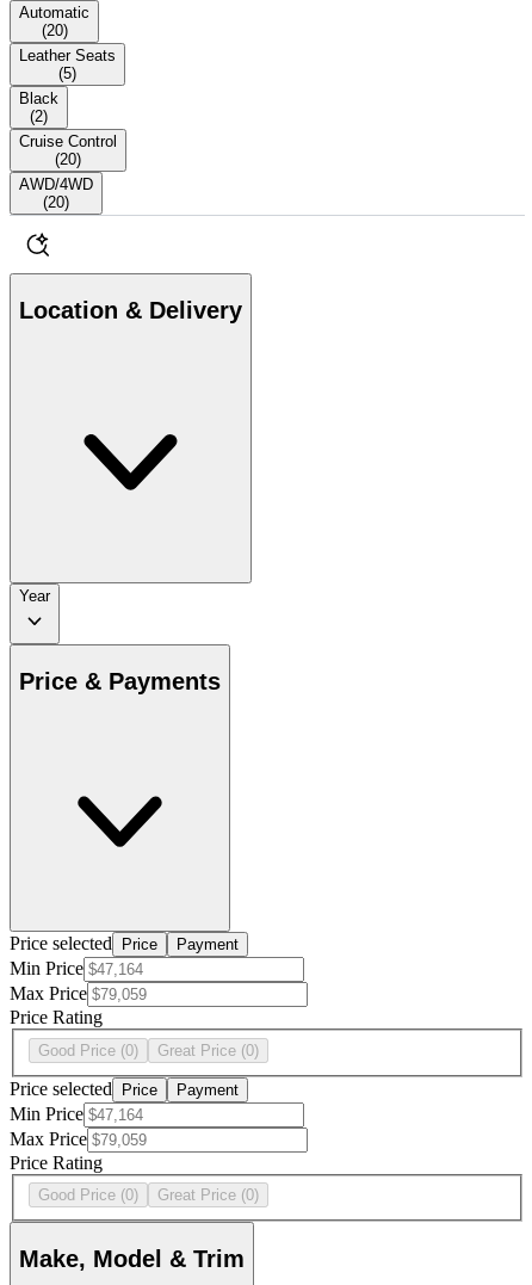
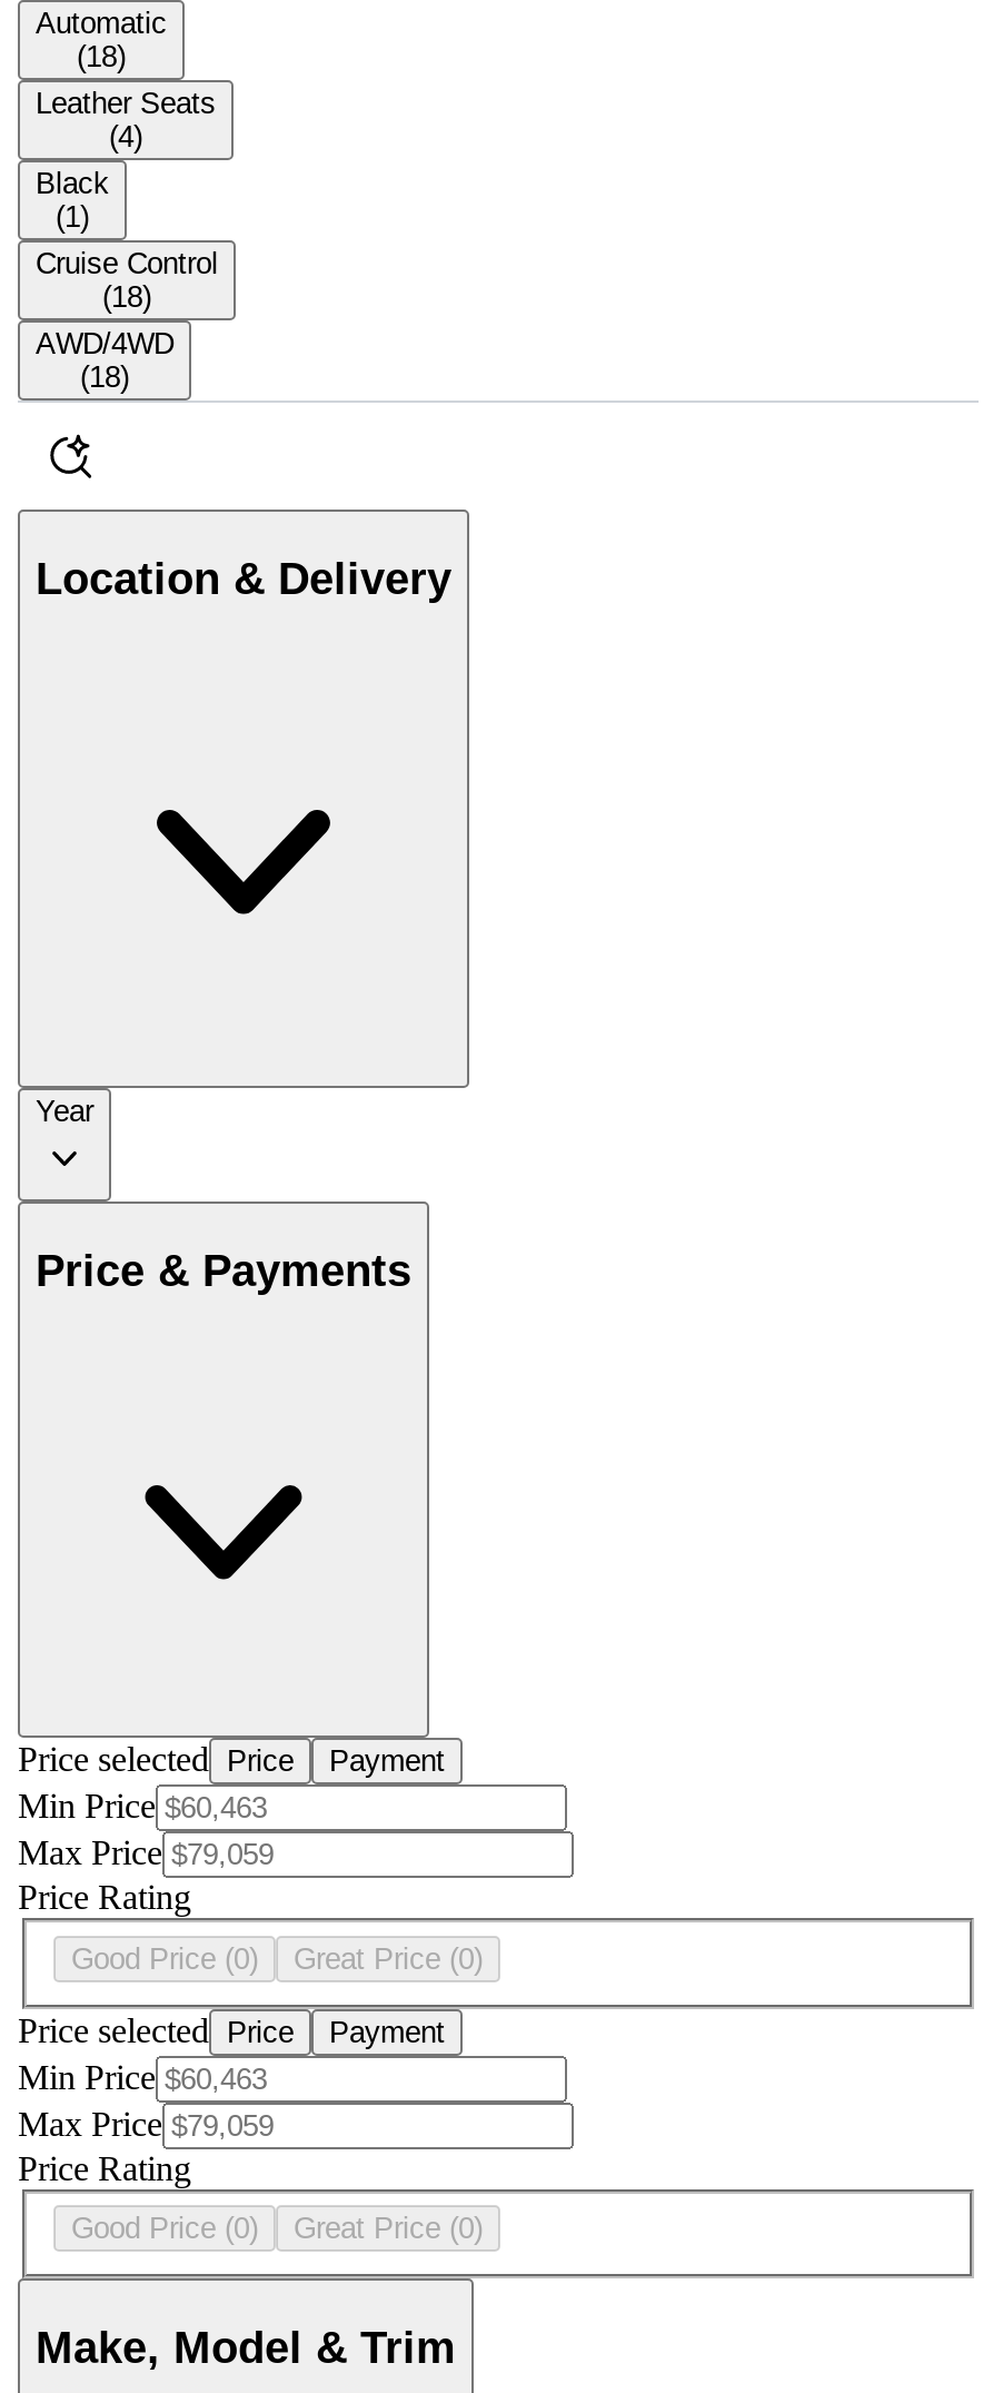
[41,21,67,39] (20) -> [77,40,126,73] (18)
[58,64,76,82] (5) -> [109,120,142,153] (4)
[30,107,48,125] (2) -> [56,200,89,233] (1)
[55,150,81,168] (20) -> [102,280,151,314] (18)
[43,193,69,211] (20) -> [80,360,129,394] (18)

